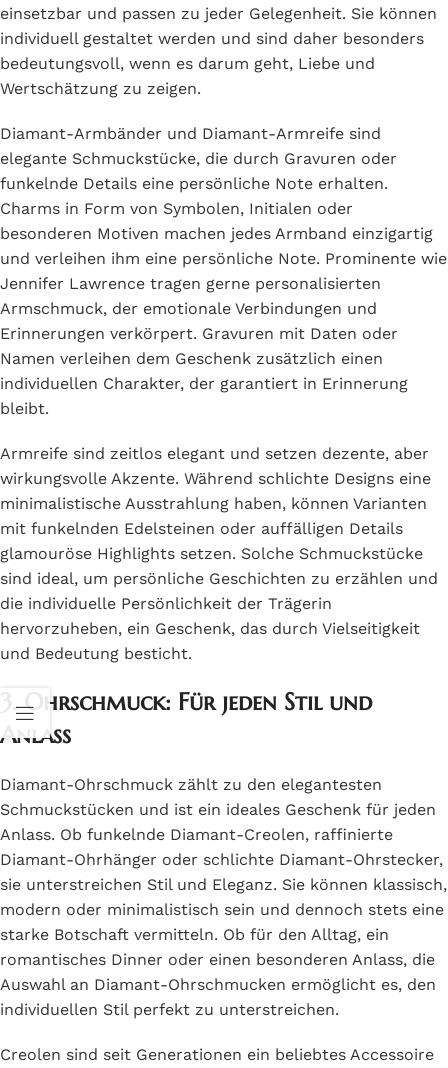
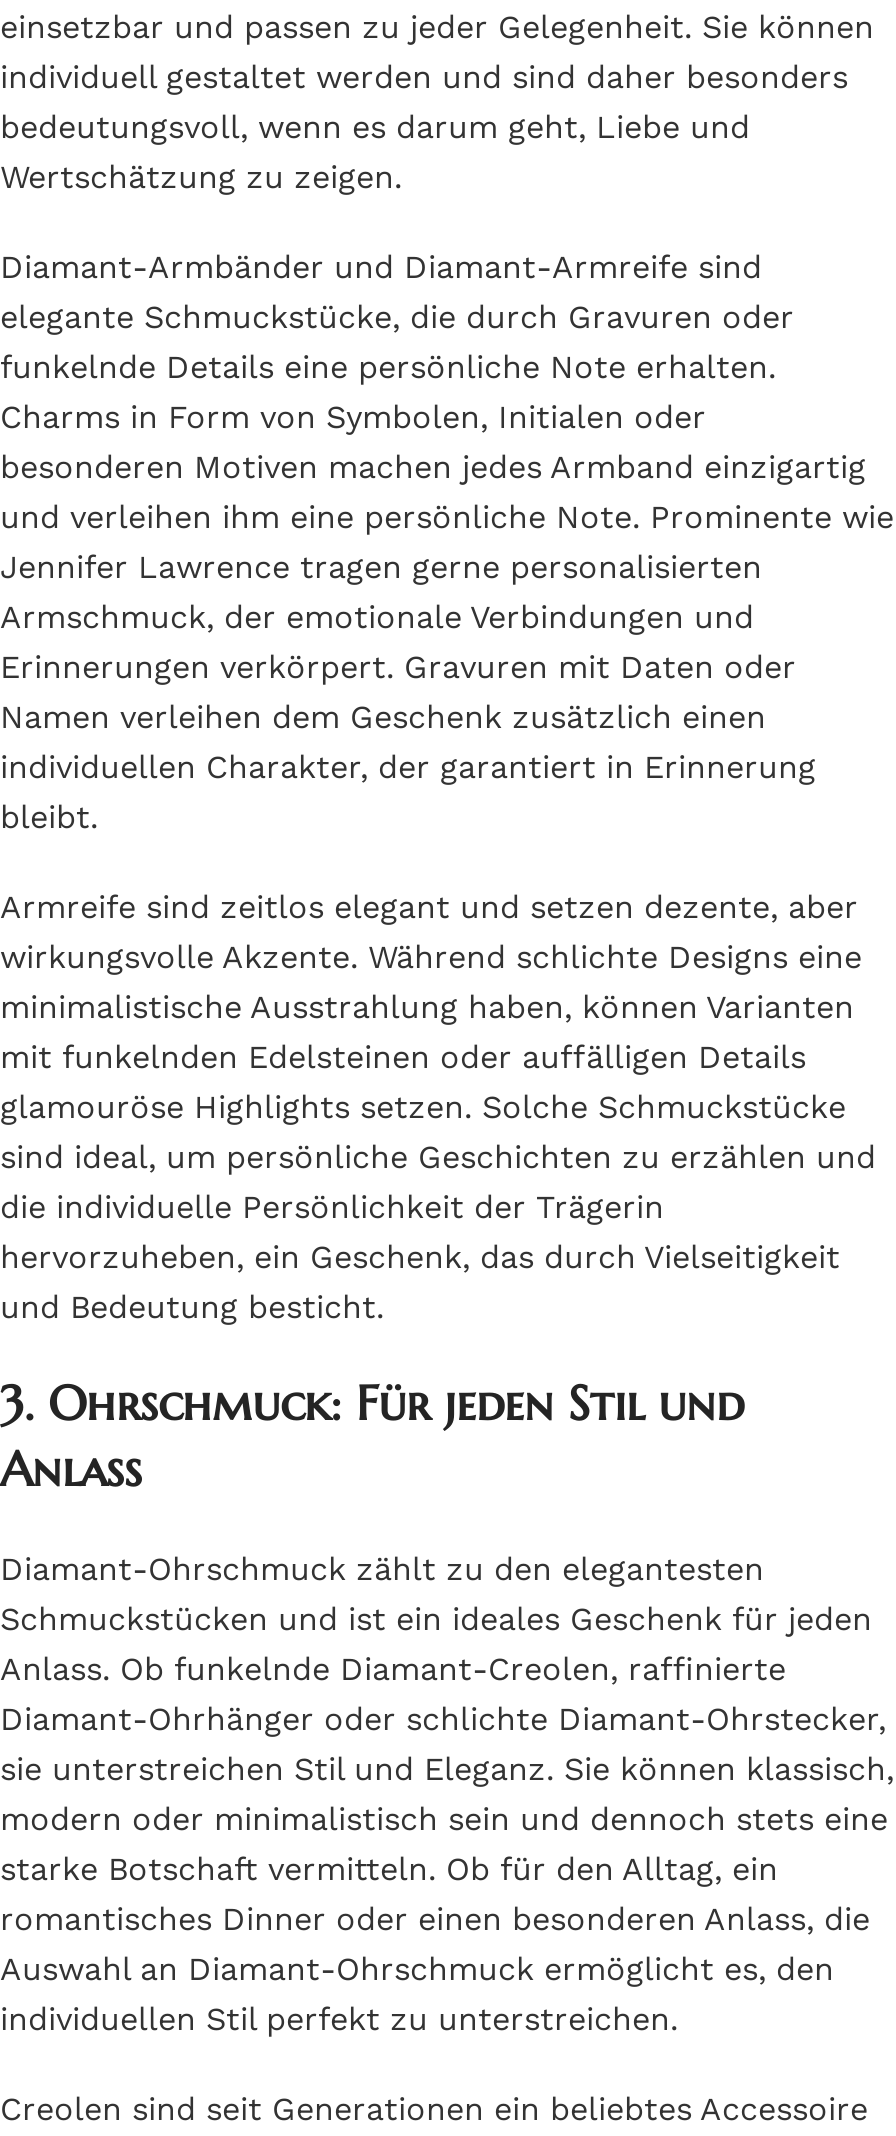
[0,975,436,994] Auswahl an Diamant-Ohrschmucken ermöglicht es, den -> [0,1950,834,1988] Auswahl an Diamant-Ohrschmuck ermöglicht es, den

